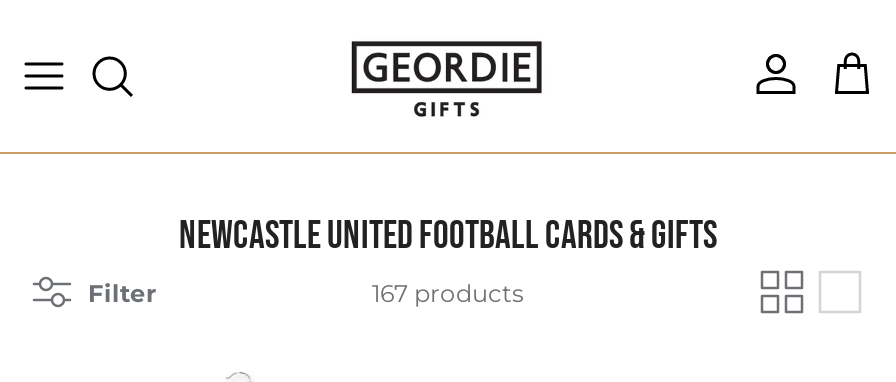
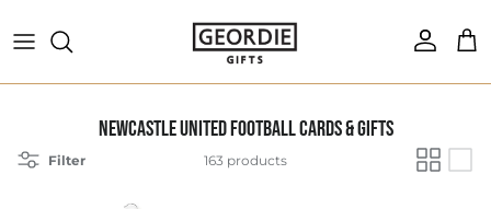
[372,278,524,308] 167 products -> [204,152,287,168] 163 products

